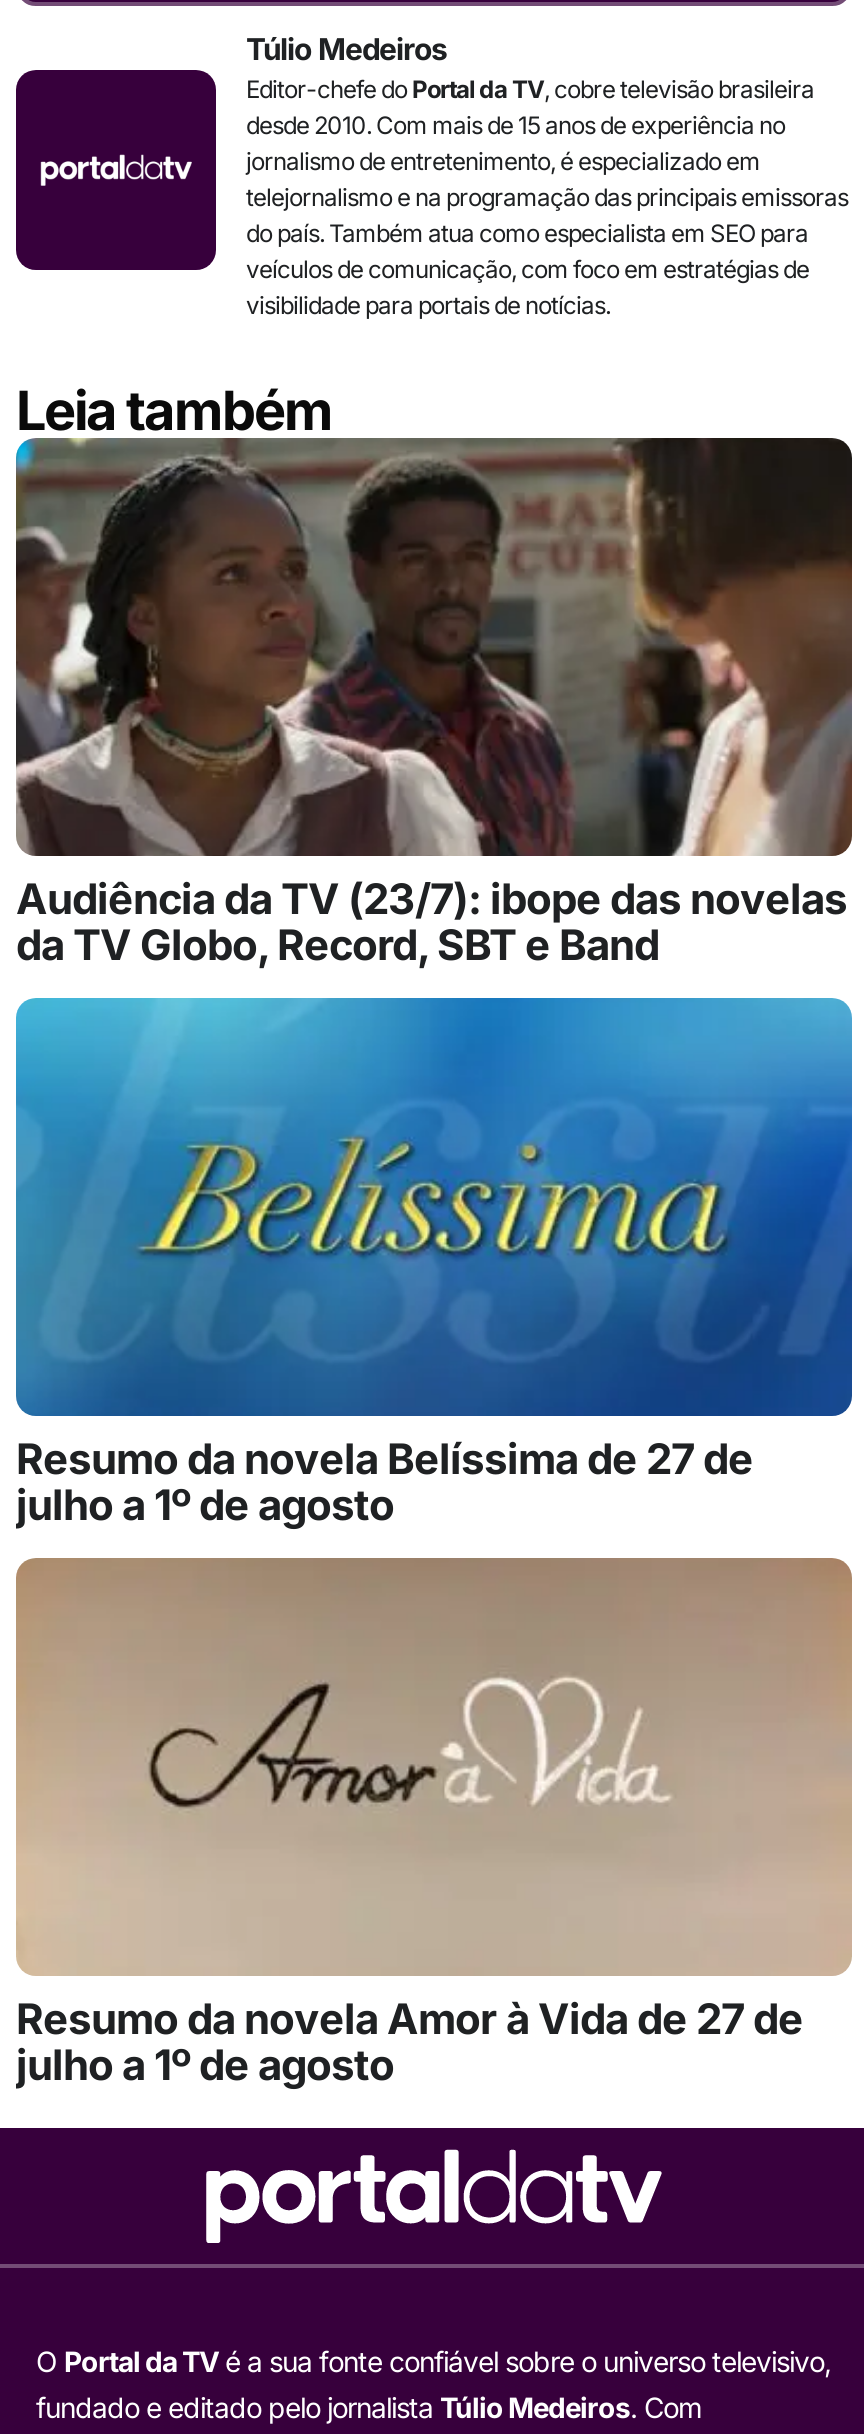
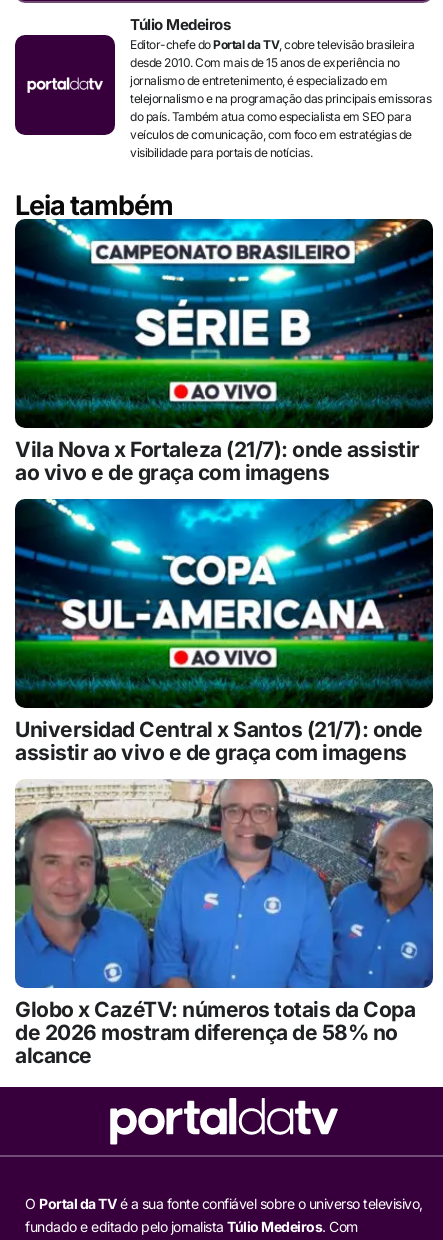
[14,436,852,970] [image] | Audiência da TV (23/7): ibope das novelas | da TV Globo, Record, SBT e Band -> [14,218,433,485] [image] | Vila Nova x Fortaleza (21/7): onde assistir | ao vivo e de graça com imagens
[14,996,854,1530] [image] | Resumo da novela Belíssima de 27 de | julho a 1º de agosto -> [14,498,434,765] [image] | Universidad Central x Santos (21/7): onde | assistir ao vivo e de graça com imagens
[16,1558,852,2090] [image] | Resumo da novela Amor à Vida de 27 de | julho a 1º de agosto -> [14,779,434,1068] [image] | Globo x CazéTV: números totais da Copa | de 2026 mostram diferença de 58% no | alcance

